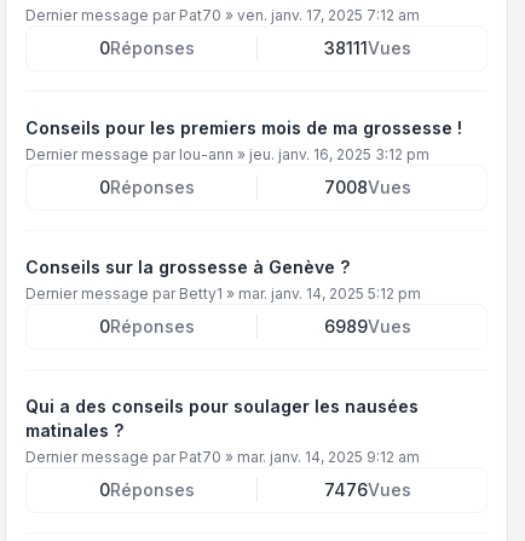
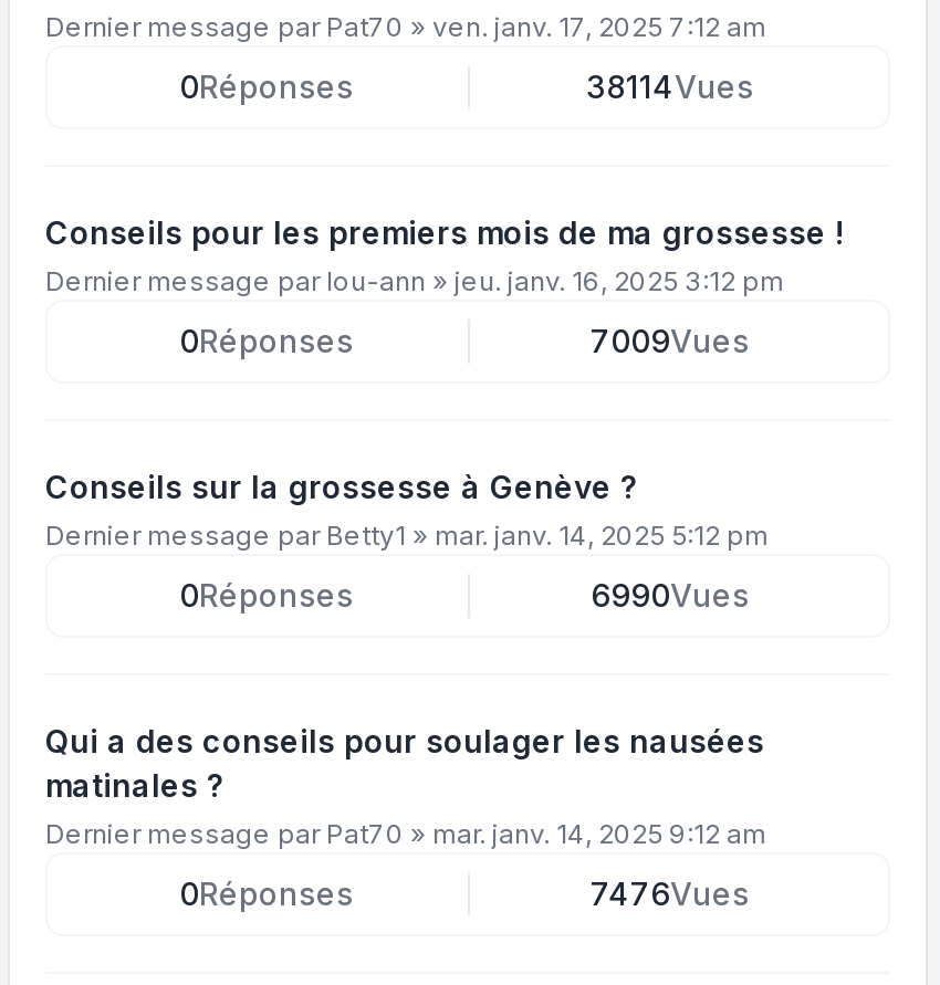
[324,38,411,58] 38111Vues -> [586,67,754,105] 38114Vues
[324,177,411,197] 7008Vues -> [591,322,750,359] 7009Vues
[324,316,411,336] 6989Vues -> [591,576,750,614] 6990Vues

